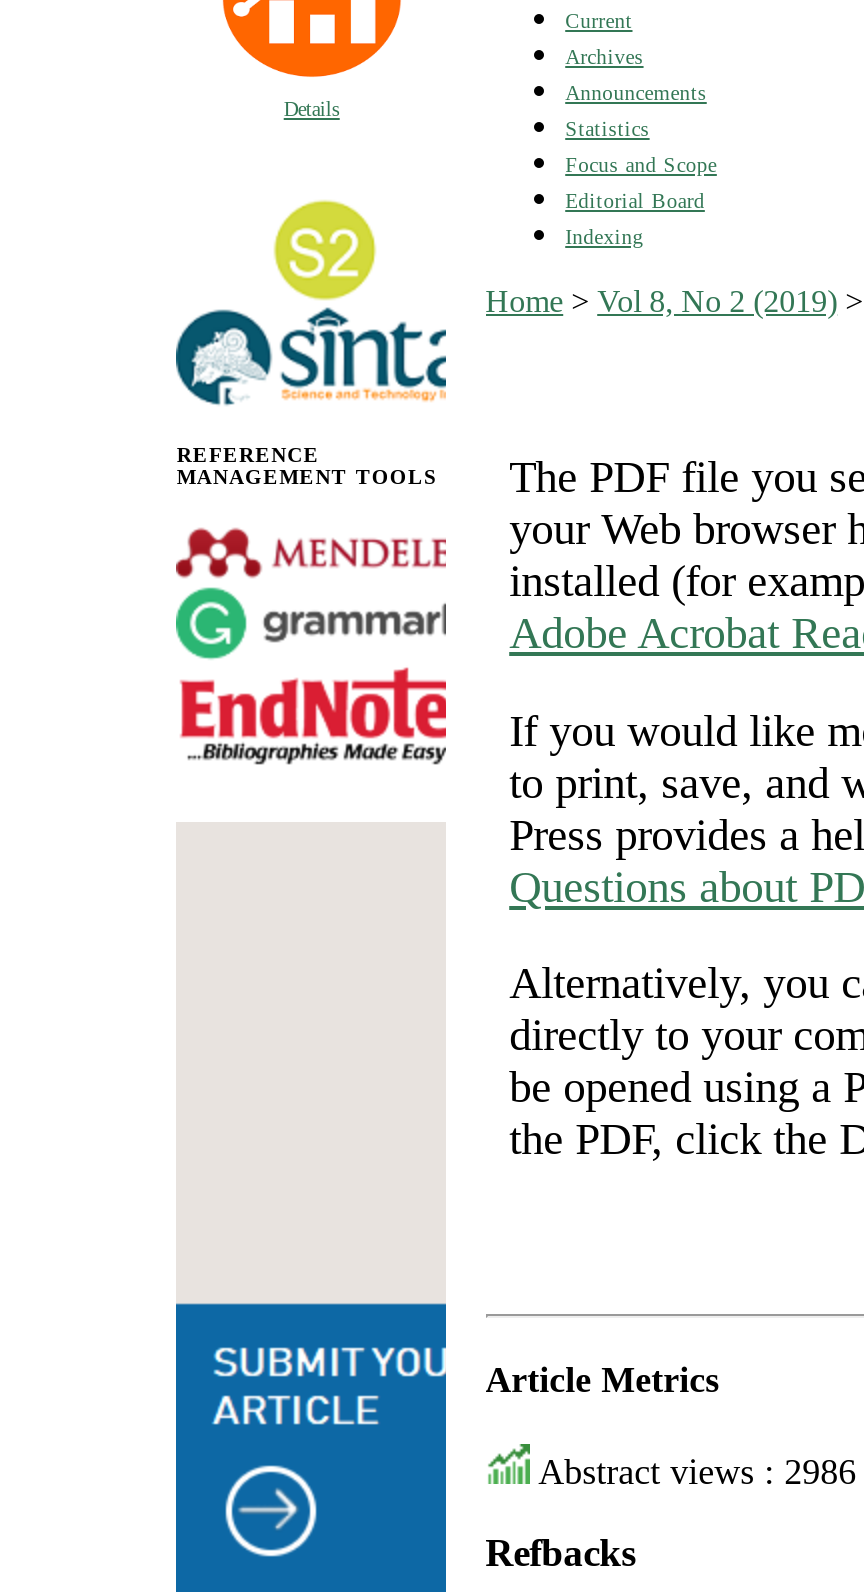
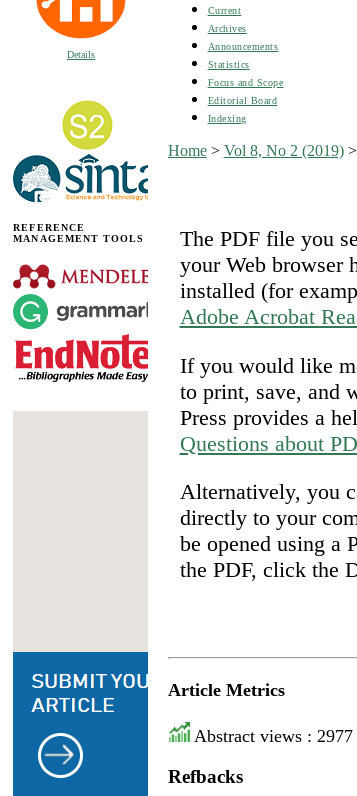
[530,1453,856,1493] Abstract views : 2986 -> [190,726,353,746] Abstract views : 2977

